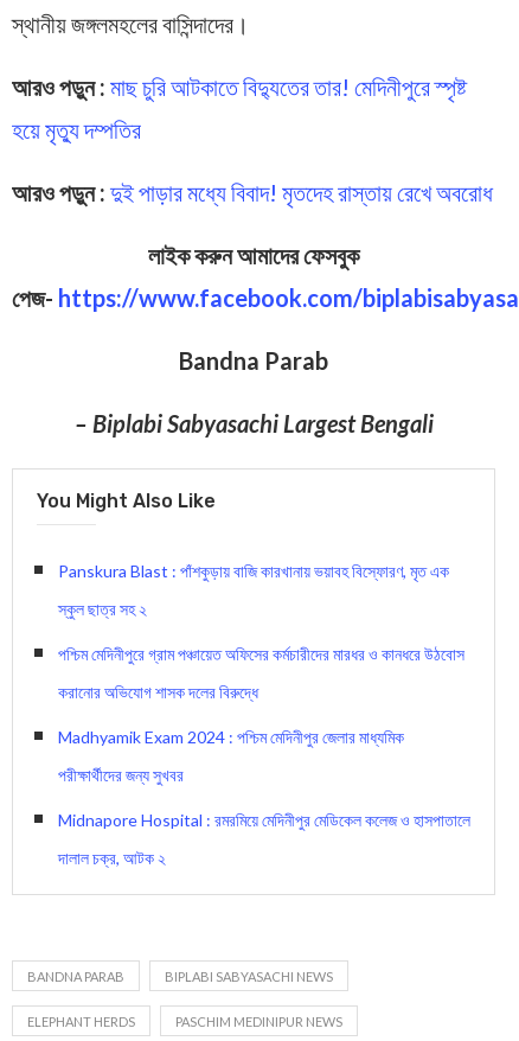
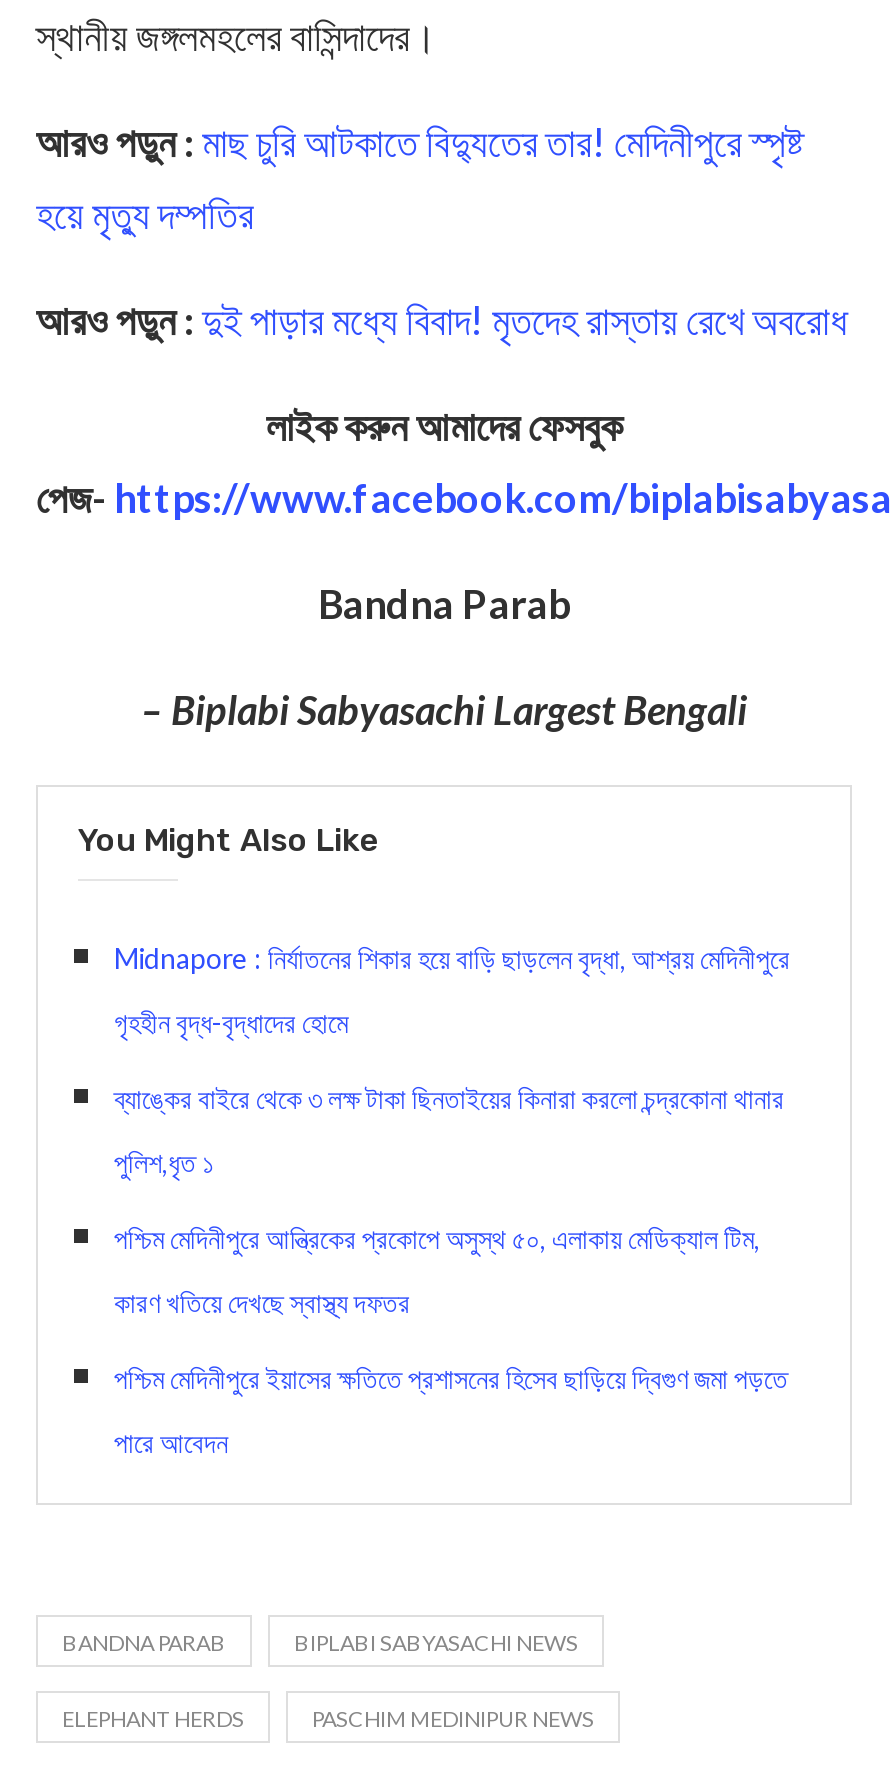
[58,561,449,581] Panskura Blast : প‍াঁশকুড়ায় বাজি কারখানায় ভয়াবহ বিস্ফোরণ, মৃত এক -> [114,941,790,975] Midnapore : নির্যাতনের শিকার হয়ে বাড়ি ছাড়লেন বৃদ্ধা, আশ্রয় মেদিনীপুরে
[58,599,147,619] স্কুল ছাত্র সহ ২ -> [114,1005,348,1039] গৃহহীন বৃদ্ধ-বৃদ্ধাদের হোমে
[58,644,464,664] পশ্চিম মেদিনীপুরে গ্রাম পঞ্চায়েত অফিসের কর্মচারীদের মারধর ও কানধরে উঠবোস -> [114,1081,784,1115] ব্যাঙ্কের বাইরে থেকে ৩ লক্ষ টাকা ছিনতাইয়ের কিনারা করলো চন্দ্রকোনা থানার
[58,682,258,702] করানোর অভিযোগ শাসক দলের বিরুদ্ধে -> [114,1145,214,1179] পুলিশ,ধৃত ১
[58,727,404,747] Madhyamik Exam 2024 : পশ্চিম মেদিনীপুর জেলার মাধ্যমিক -> [114,1221,760,1255] পশ্চিম মেদিনীপুরে আন্ত্রিকের প্রকোপে অসুস্থ ৫০, এলাকায় মেডিক্যাল টিম,
[58,765,184,785] পরীক্ষার্থীদের জন্য সুখবর -> [114,1285,410,1319] কারণ খতিয়ে দেখছে স্বাস্থ্য দফতর
[58,810,470,830] Midnapore Hospital : রমরমিয়ে মেদিনীপুর মেডিকেল কলেজ ও হাসপাতালে -> [114,1361,788,1395] পশ্চিম মেদিনীপুরে ইয়াসের ক্ষতিতে প্রশাসনের হিসেব ছাড়িয়ে দ্বিগুণ জমা পড়তে
[58,848,166,868] দালাল চক্র, আটক ২ -> [114,1425,228,1459] পারে আবেদন

